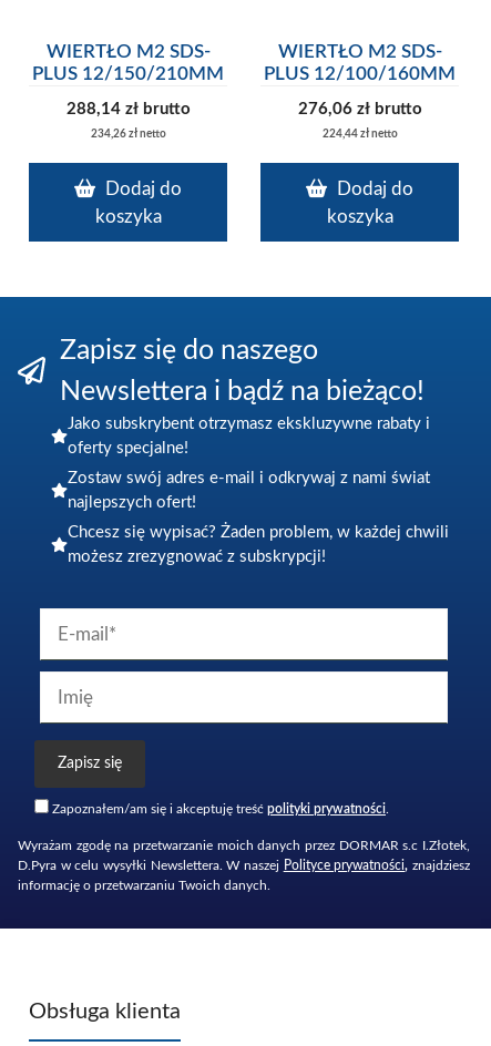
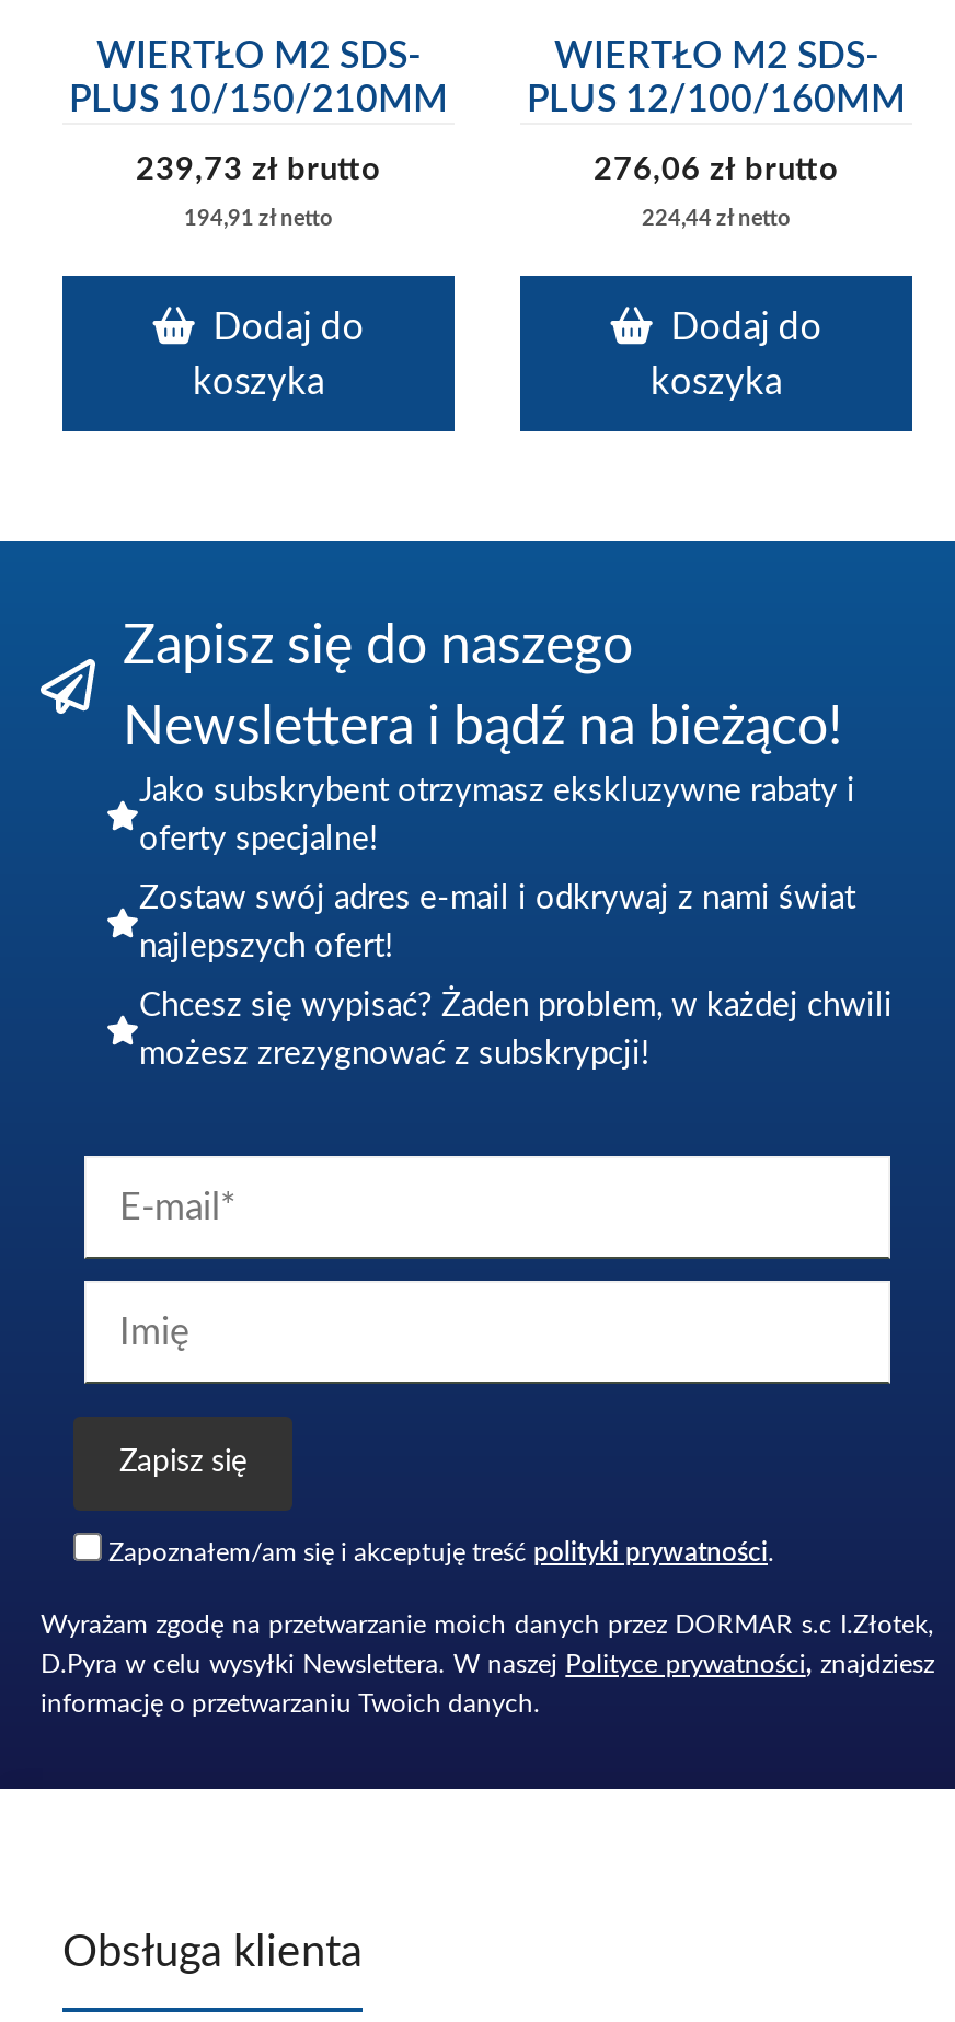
[32,64,224,83] PLUS 12/150/210MM -> [69,80,448,117] PLUS 10/150/210MM
[66,100,190,117] 288,14 zł brutto -> [136,152,381,185] 239,73 zł brutto
[90,128,166,139] 234,26 zł netto -> [184,207,333,229] 194,91 zł netto

